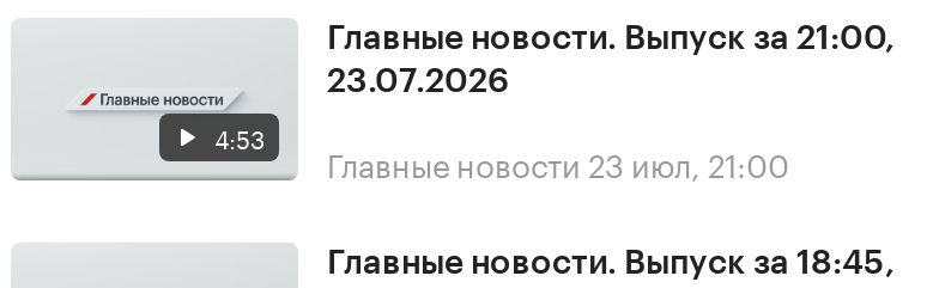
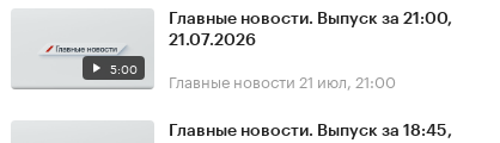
[327,65,509,99] 23.07.2026 -> [169,32,256,49] 21.07.2026
[207,117,265,156] 4:53 -> [106,58,138,77] 5:00
[327,136,789,184] Главные новости 23 июл, 21:00 -> [169,67,396,91] Главные новости 21 июл, 21:00

